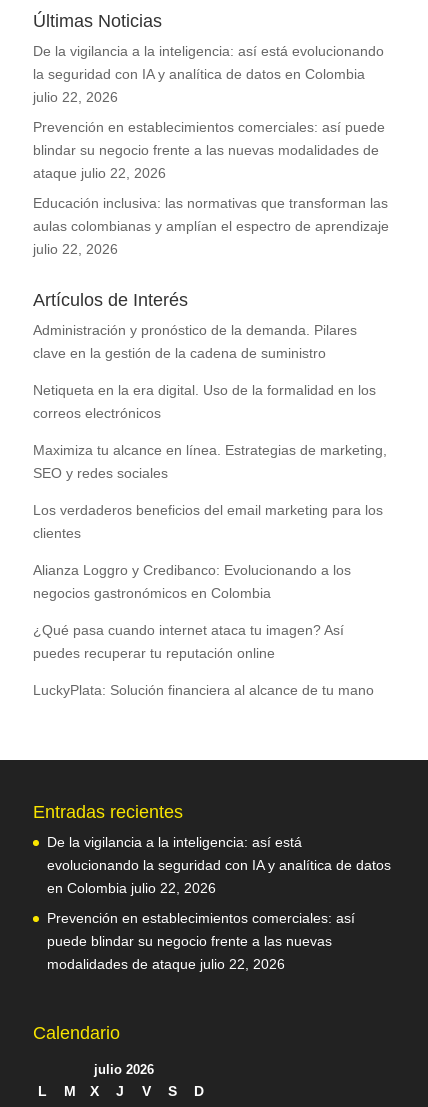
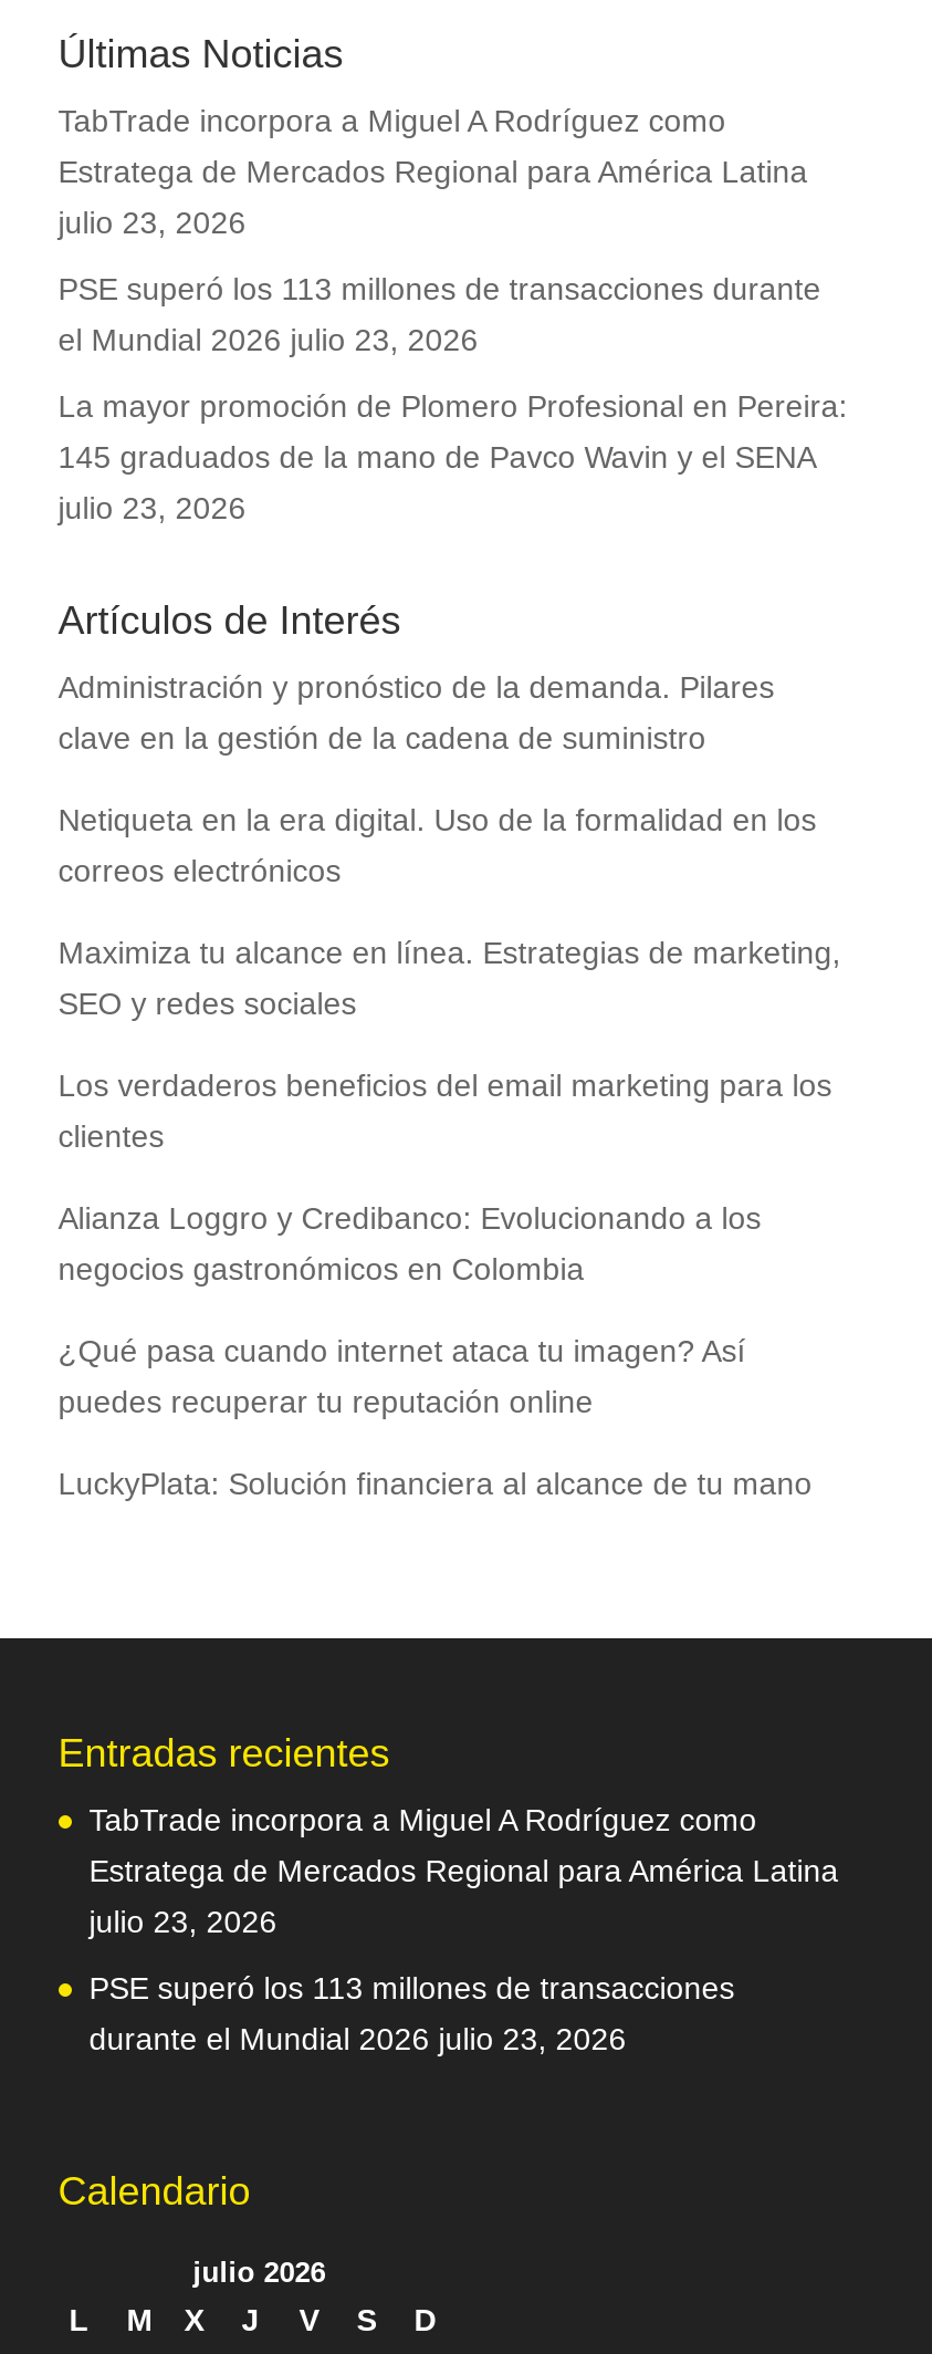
[33,43,384,105] De la vigilancia a la inteligencia: así está evolucionando | la seguridad con IA y analítica de datos en Colombia | julio 22, 2026 -> [58,103,808,240] TabTrade incorpora a Miguel A Rodríguez como | Estratega de Mercados Regional para América Latina | julio 23, 2026
[33,119,385,181] Prevención en establecimientos comerciales: así puede | blindar su negocio frente a las nuevas modalidades de | ataque julio 22, 2026 -> [58,271,821,357] PSE superó los 113 millones de transacciones durante | el Mundial 2026 julio 23, 2026
[33,195,389,257] Educación inclusiva: las normativas que transforman las | aulas colombianas y amplían el espectro de aprendizaje | julio 22, 2026 -> [58,388,848,525] La mayor promoción de Plomero Profesional en Pereira: | 145 graduados de la mano de Pavco Wavin y el SENA | julio 23, 2026
[47,834,391,896] De la vigilancia a la inteligencia: así está | evolucionando la seguridad con IA y analítica de datos | en Colombia julio 22, 2026 -> [89,1802,839,1939] TabTrade incorpora a Miguel A Rodríguez como | Estratega de Mercados Regional para América Latina | julio 23, 2026
[47,910,355,972] Prevención en establecimientos comerciales: así | puede blindar su negocio frente a las nuevas | modalidades de ataque julio 22, 2026 -> [89,1970,735,2056] PSE superó los 113 millones de transacciones | durante el Mundial 2026 julio 23, 2026

